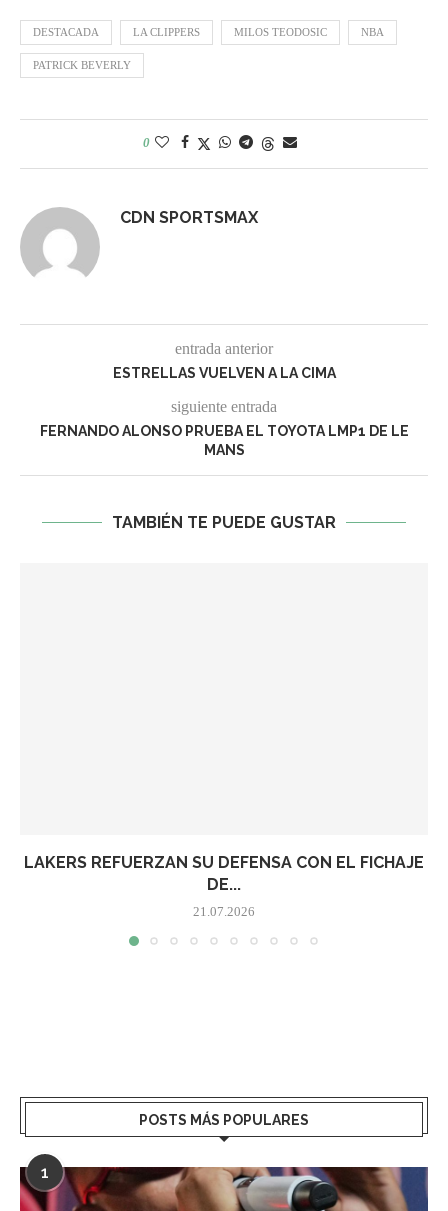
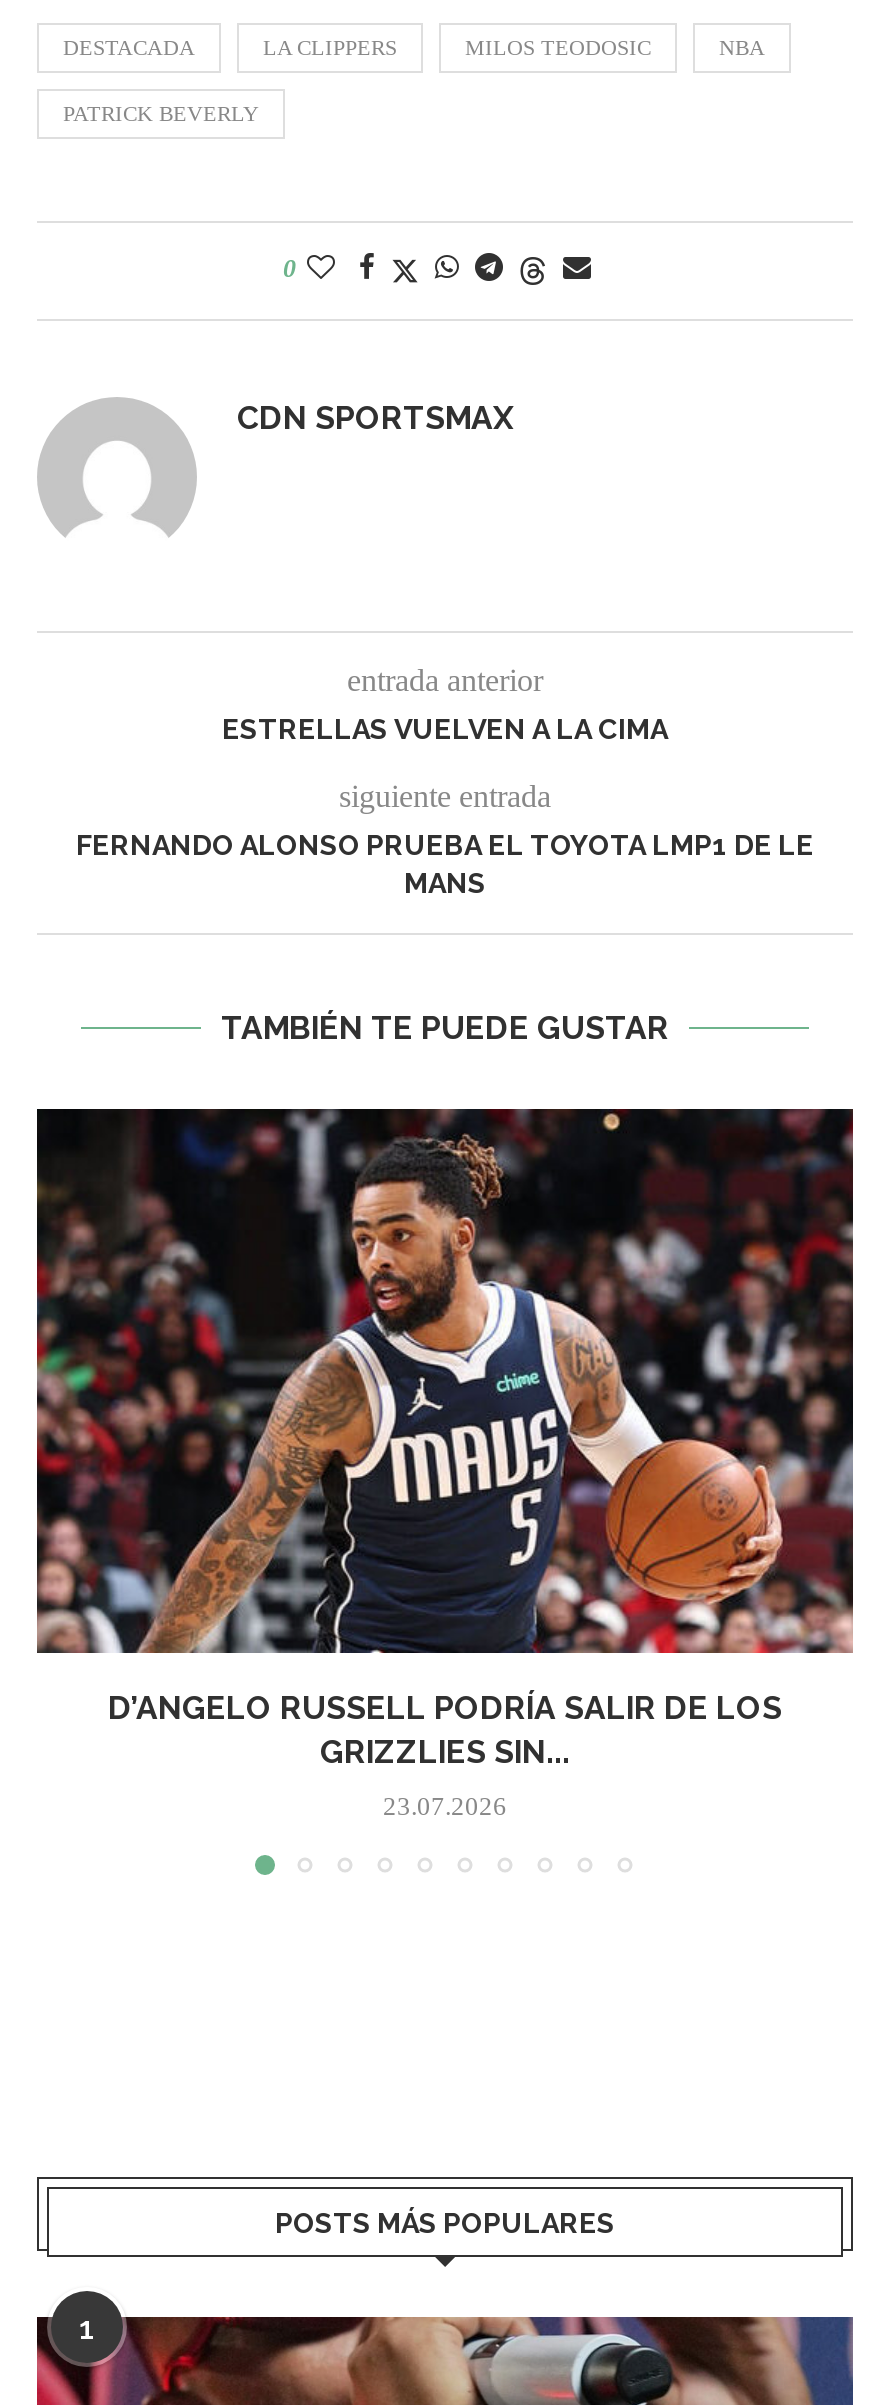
none -> [35,1107,855,1655] [image]
[24,853,424,894] LAKERS REFUERZAN SU DEFENSA CON EL FICHAJE | DE... -> [108,1689,782,1771] D’ANGELO RUSSELL PODRÍA SALIR DE LOS | GRIZZLIES SIN...
[193,904,255,919] 21.07.2026 -> [383,1791,507,1821] 23.07.2026

